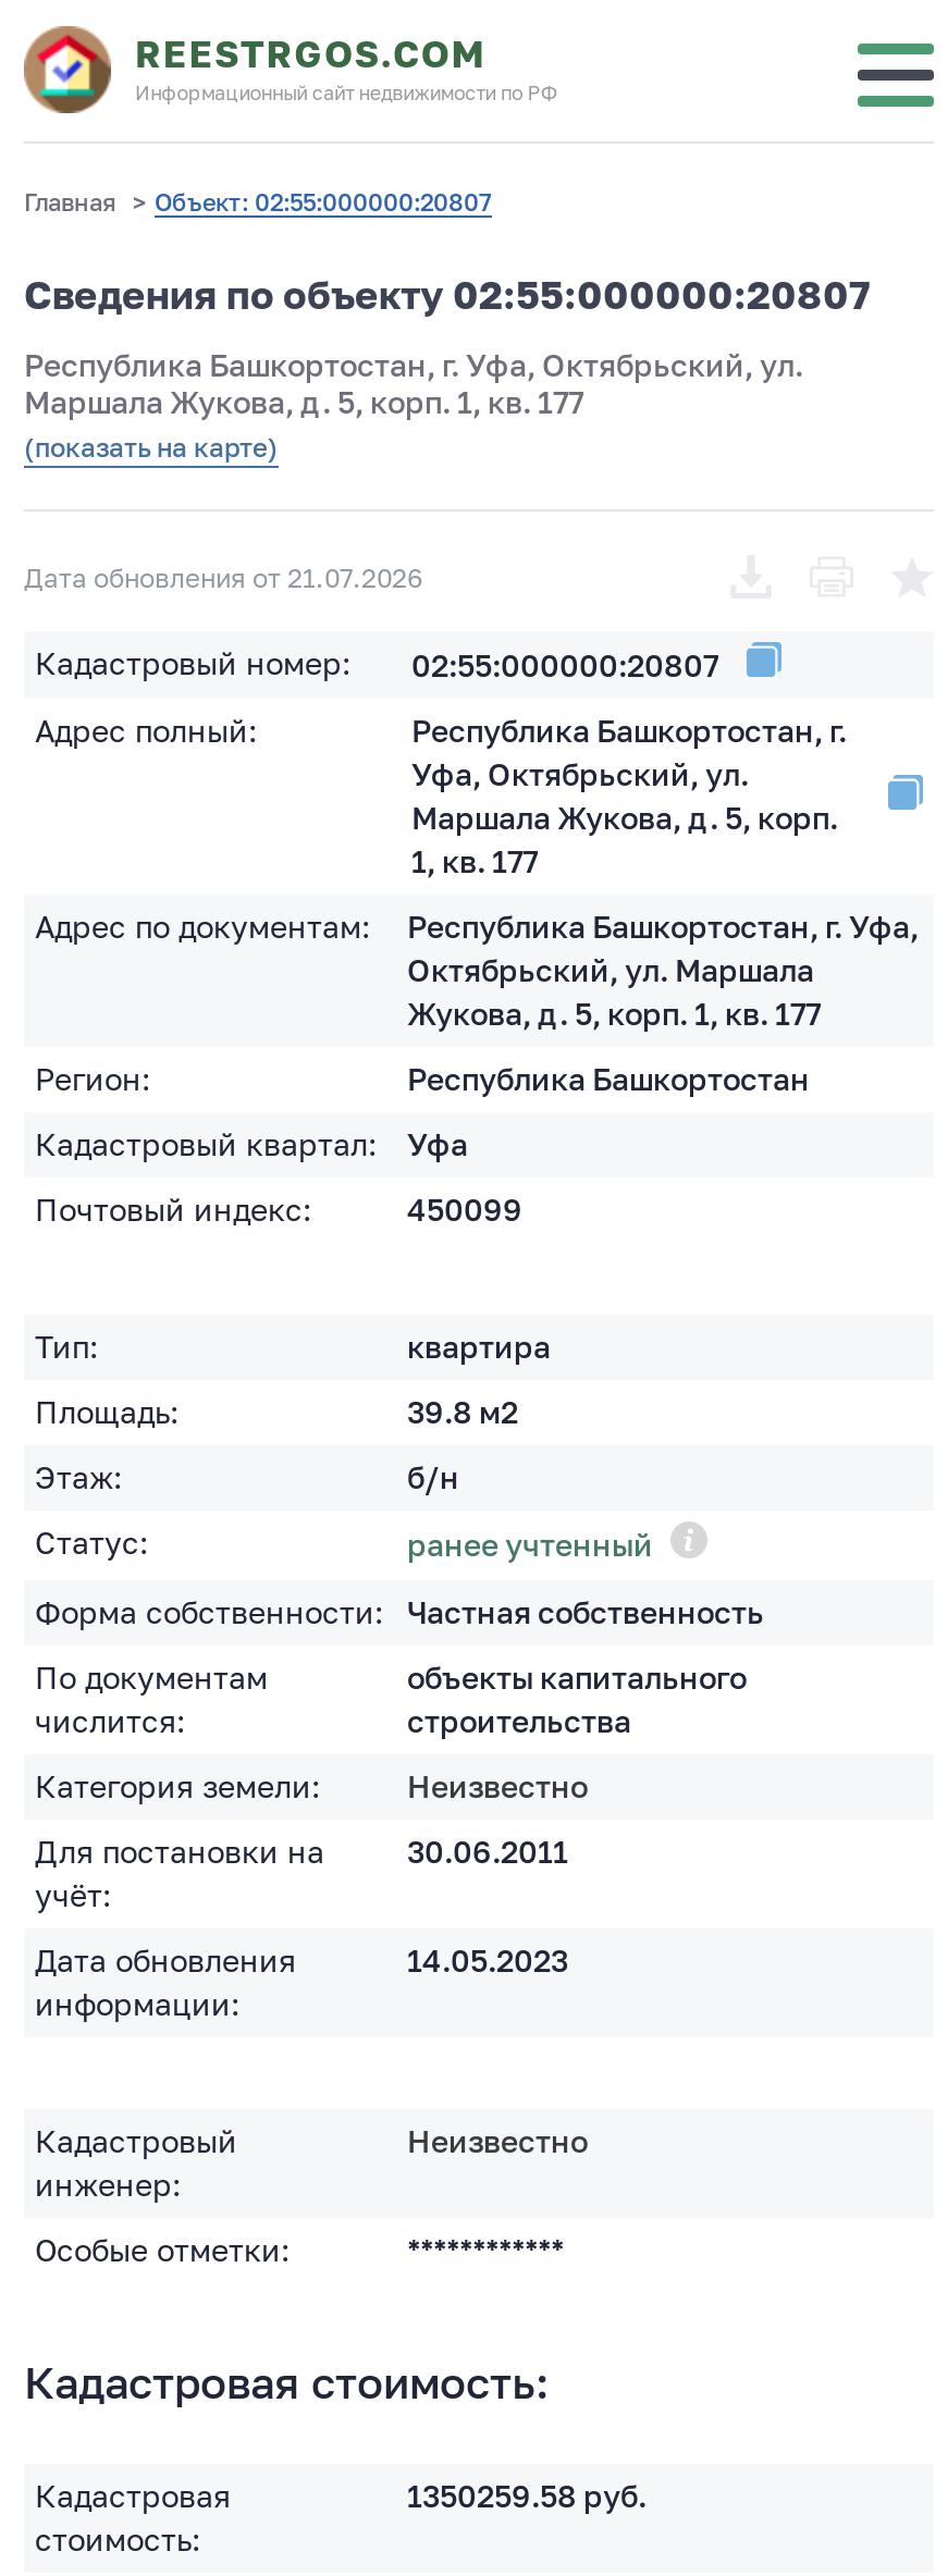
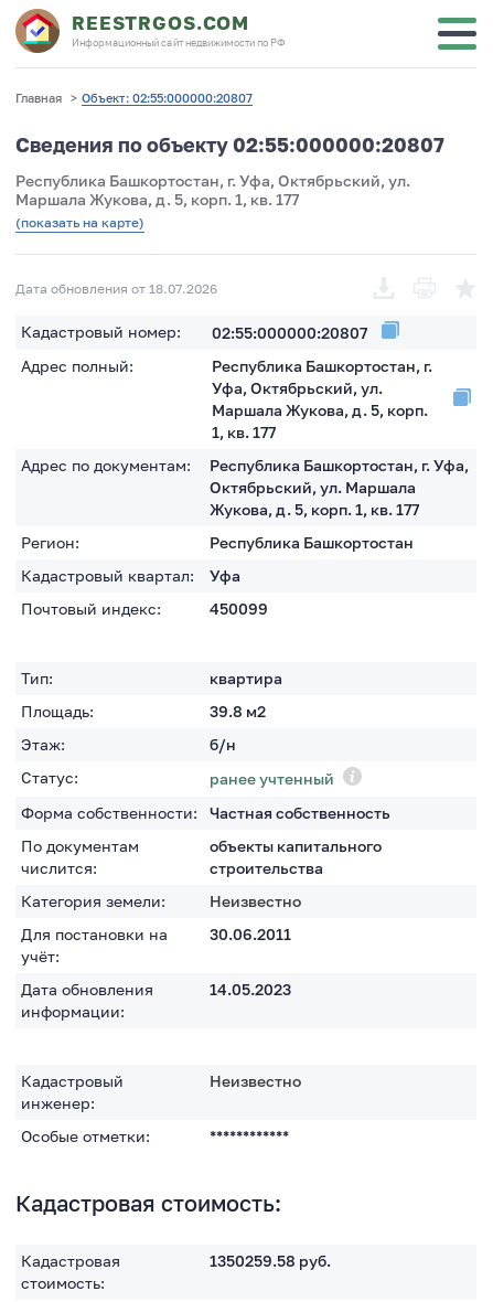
[24,560,422,593] Дата обновления от 21.07.2026 -> [15,280,217,296] Дата обновления от 18.07.2026

